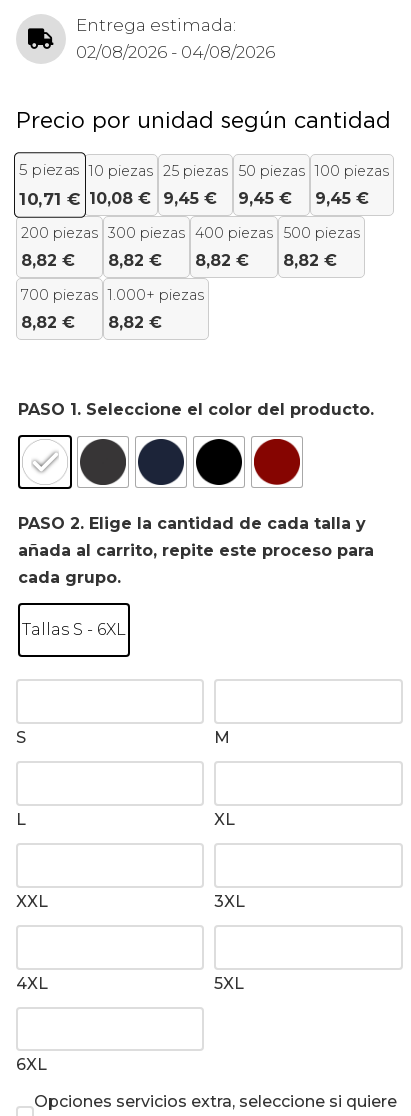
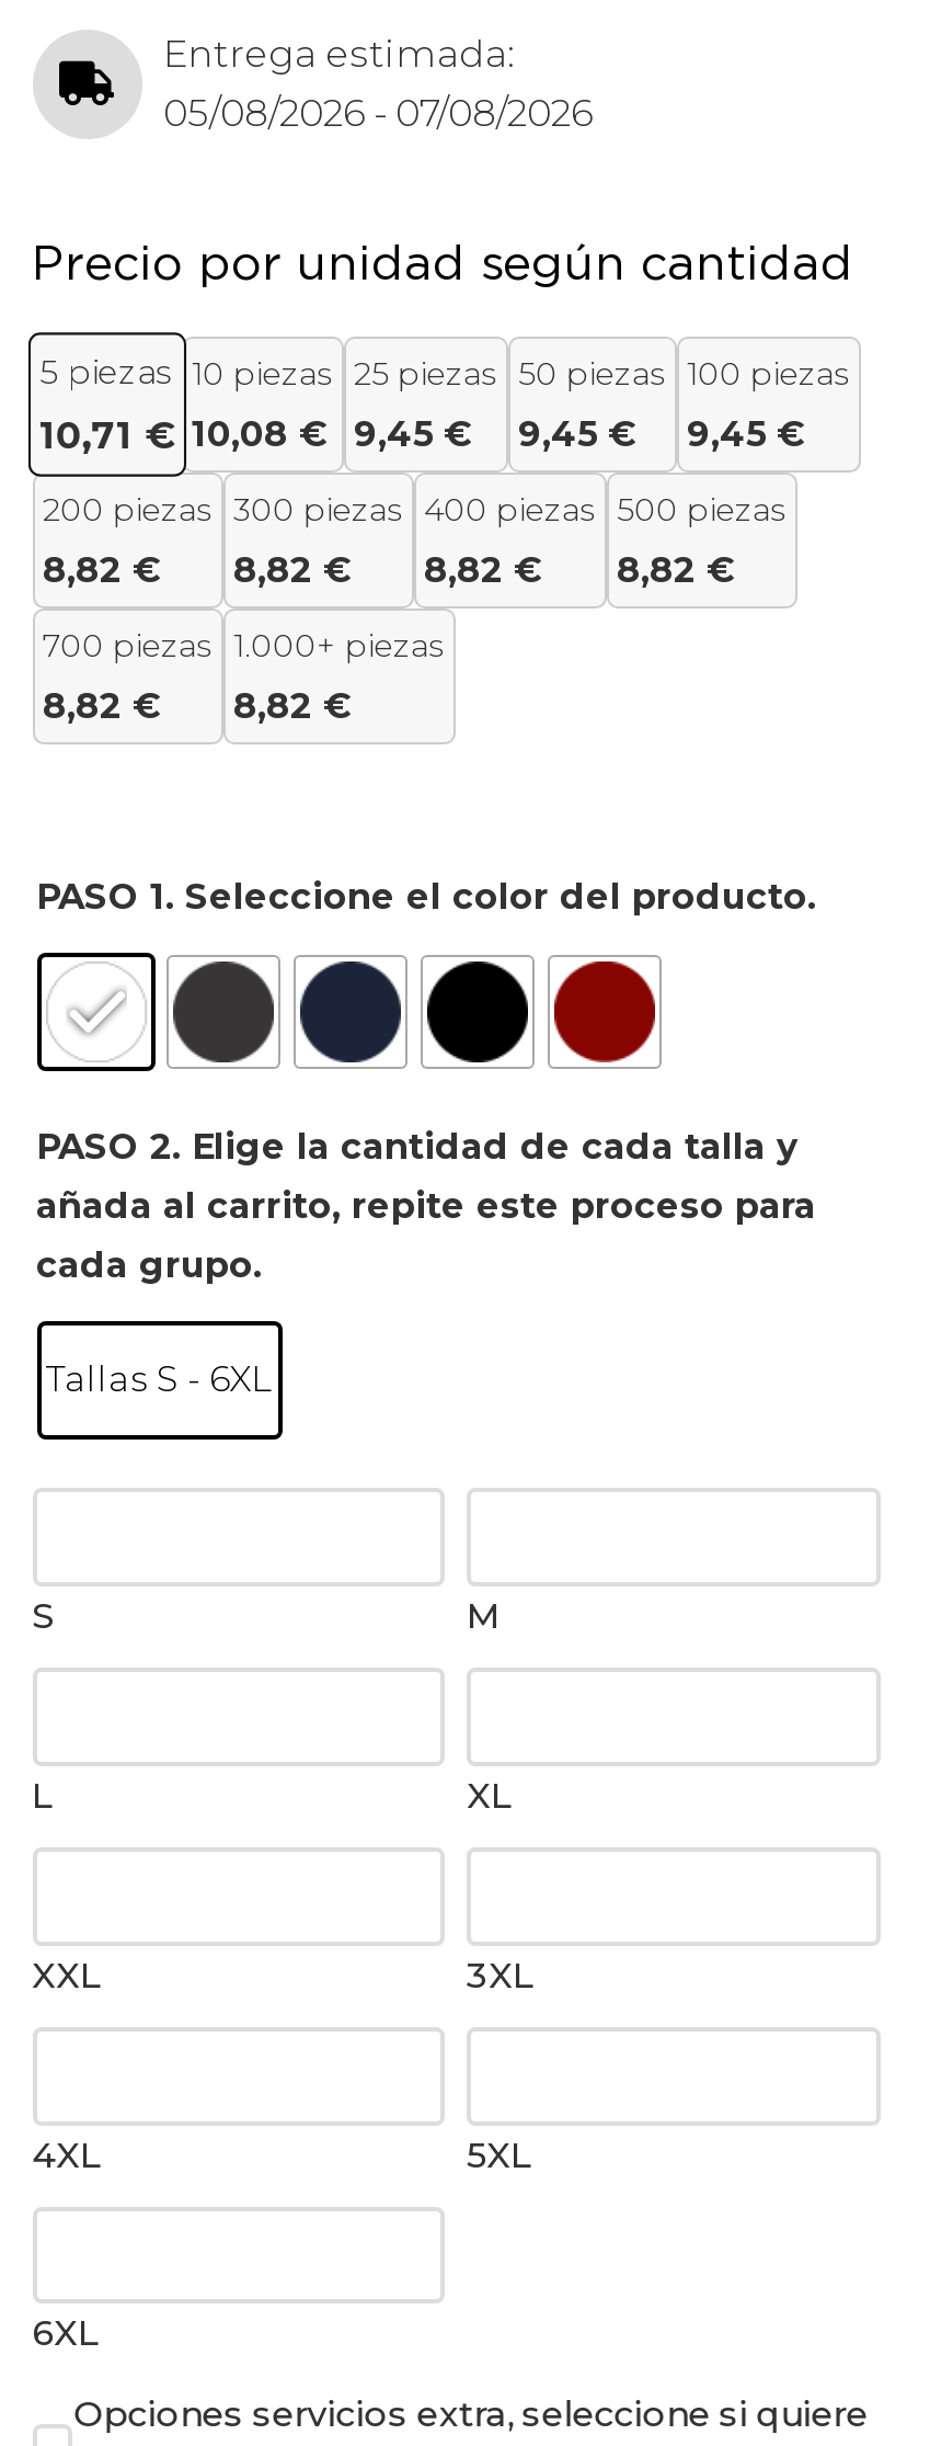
[75,42,274,62] 02/08/2026 - 04/08/2026 -> [163,91,593,135] 05/08/2026 - 07/08/2026

